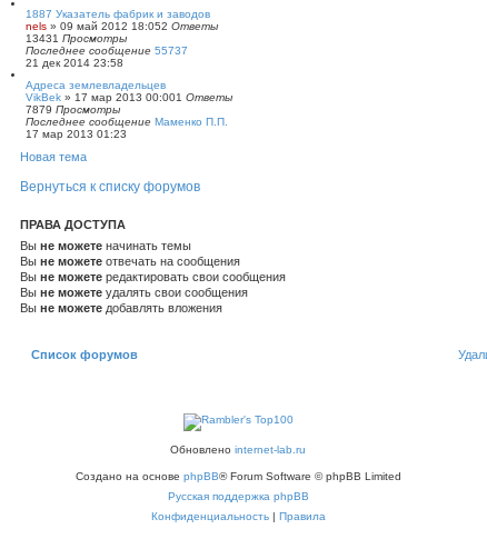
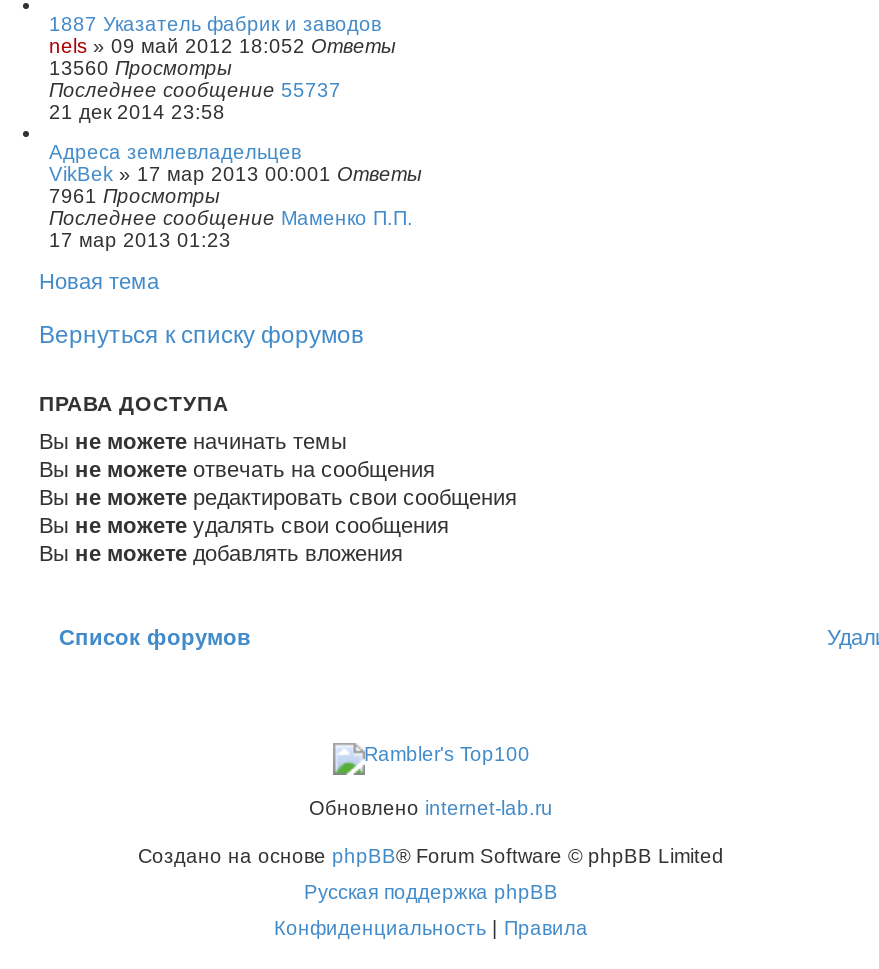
[26,32,127,44] 13431 Просмотры -> [49,57,231,79] 13560 Просмотры
[26,103,120,116] 7879 Просмотры -> [49,185,219,207] 7961 Просмотры

